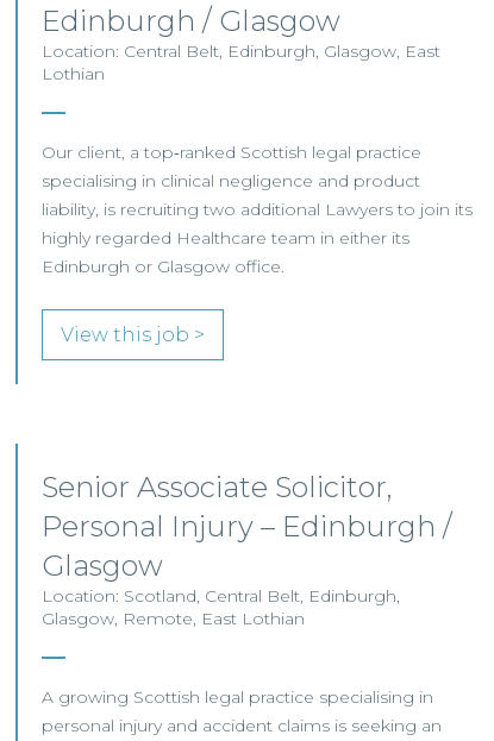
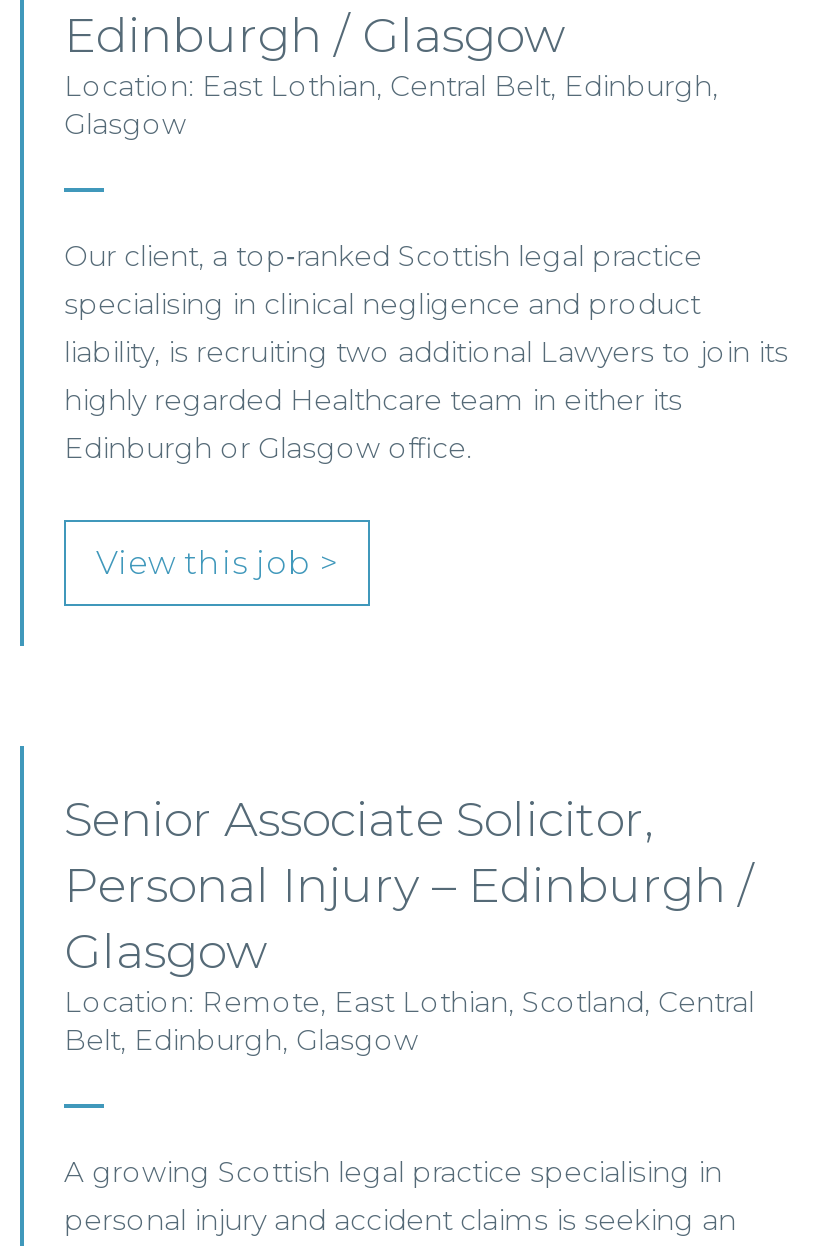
[42,40,440,84] Location: Central Belt, Edinburgh, Glasgow, East | Lothian -> [64,68,718,142] Location: East Lothian, Central Belt, Edinburgh, | Glasgow
[42,585,400,629] Location: Scotland, Central Belt, Edinburgh, | Glasgow, Remote, East Lothian -> [64,984,754,1058] Location: Remote, East Lothian, Scotland, Central | Belt, Edinburgh, Glasgow

